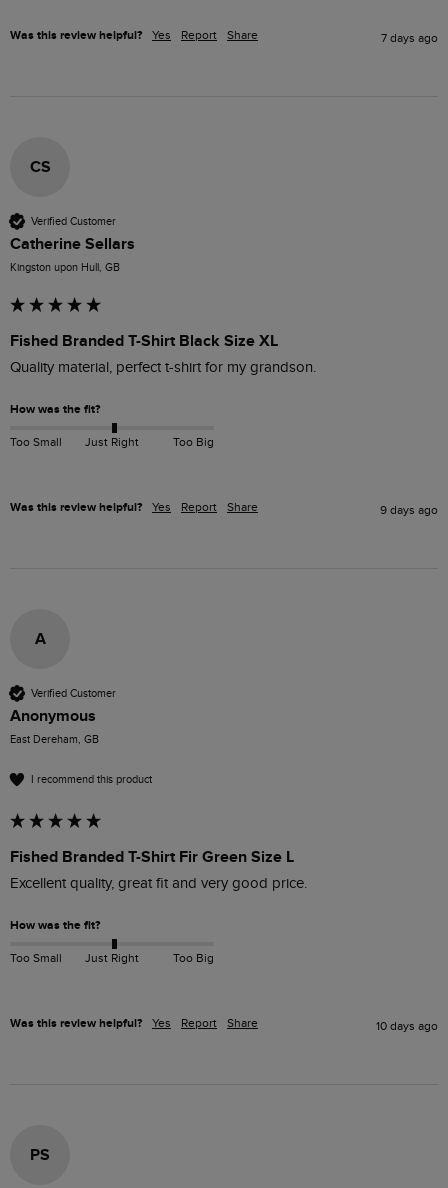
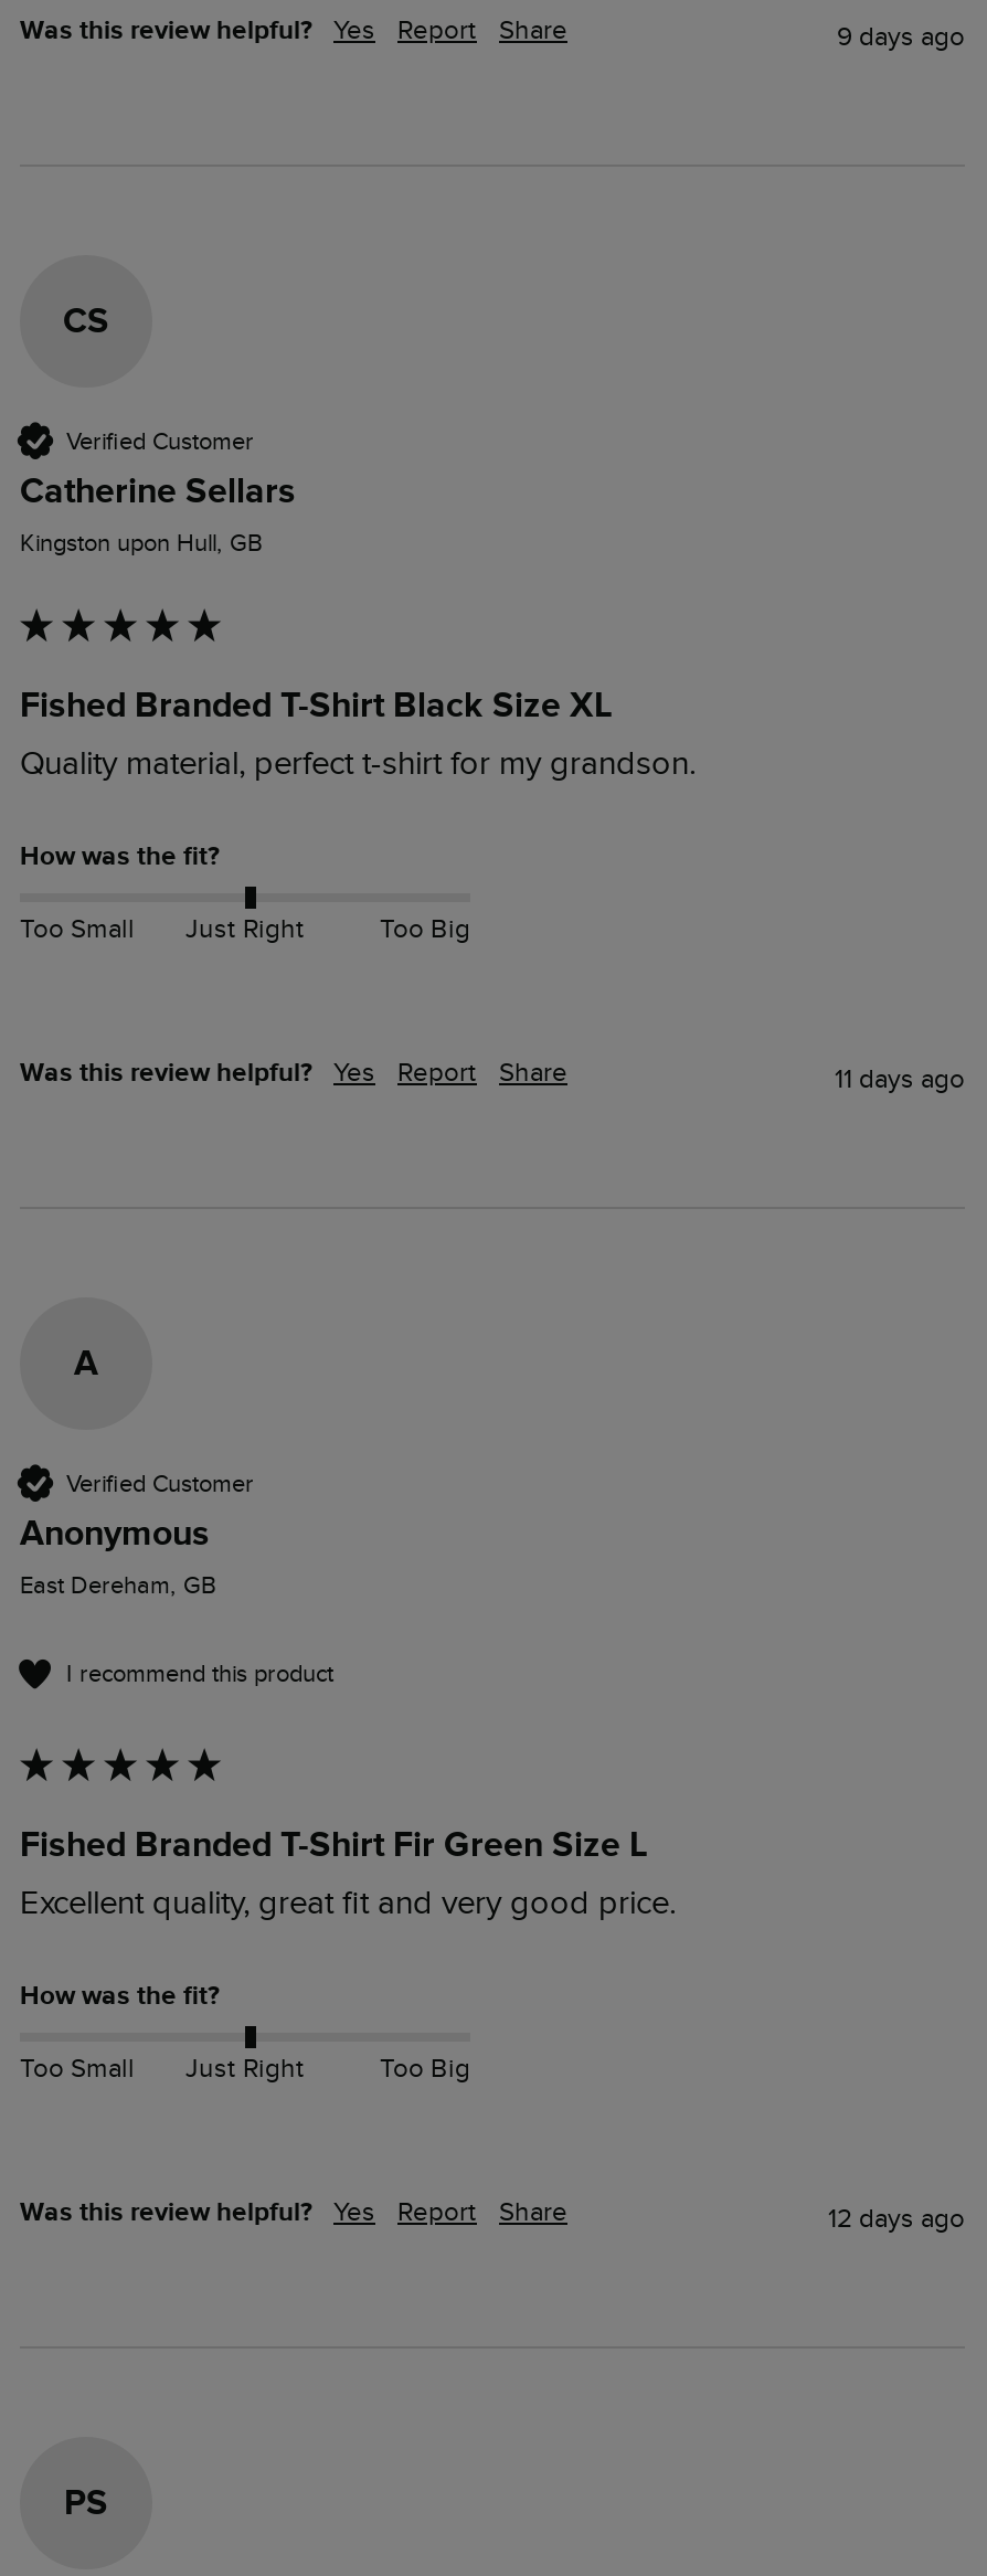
[381,31,438,45] 7 days ago -> [837,21,965,52] 9 days ago
[380,503,438,517] 9 days ago -> [835,1064,965,1095] 11 days ago
[376,1019,438,1033] 10 days ago -> [828,2204,965,2235] 12 days ago

